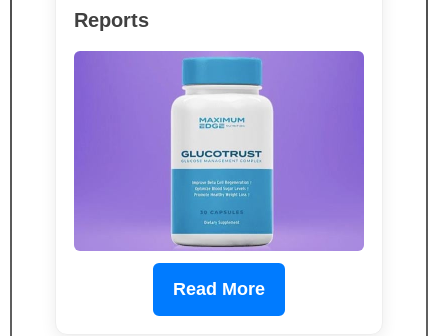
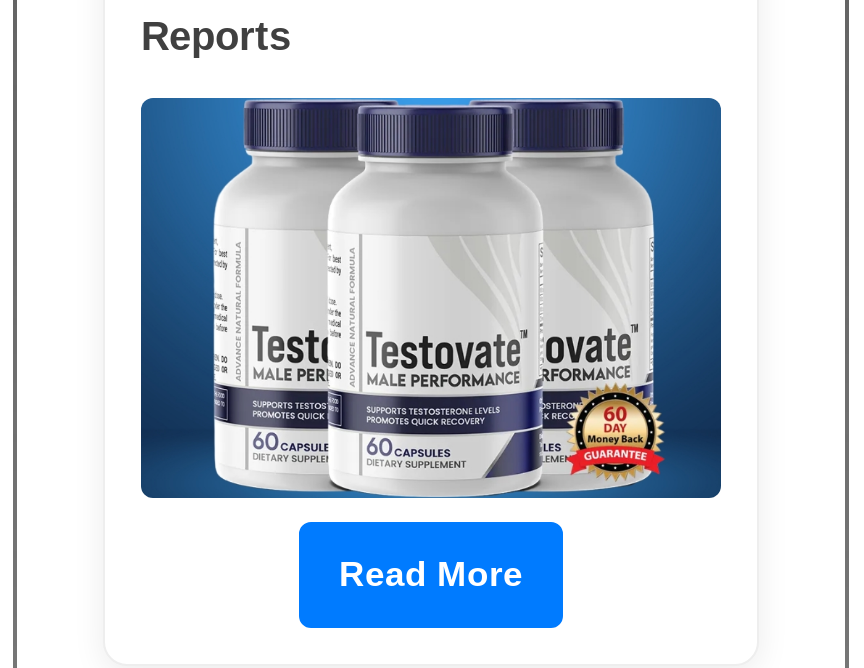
[73,50,365,251] [image] -> [139,96,723,500] [image]

